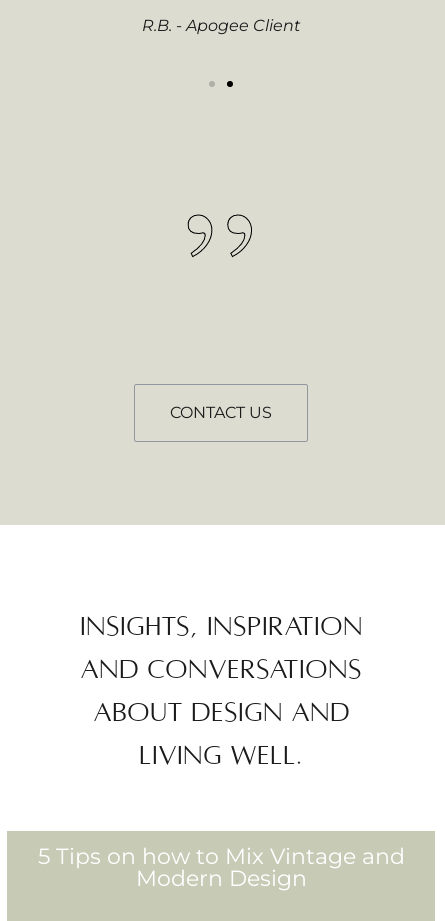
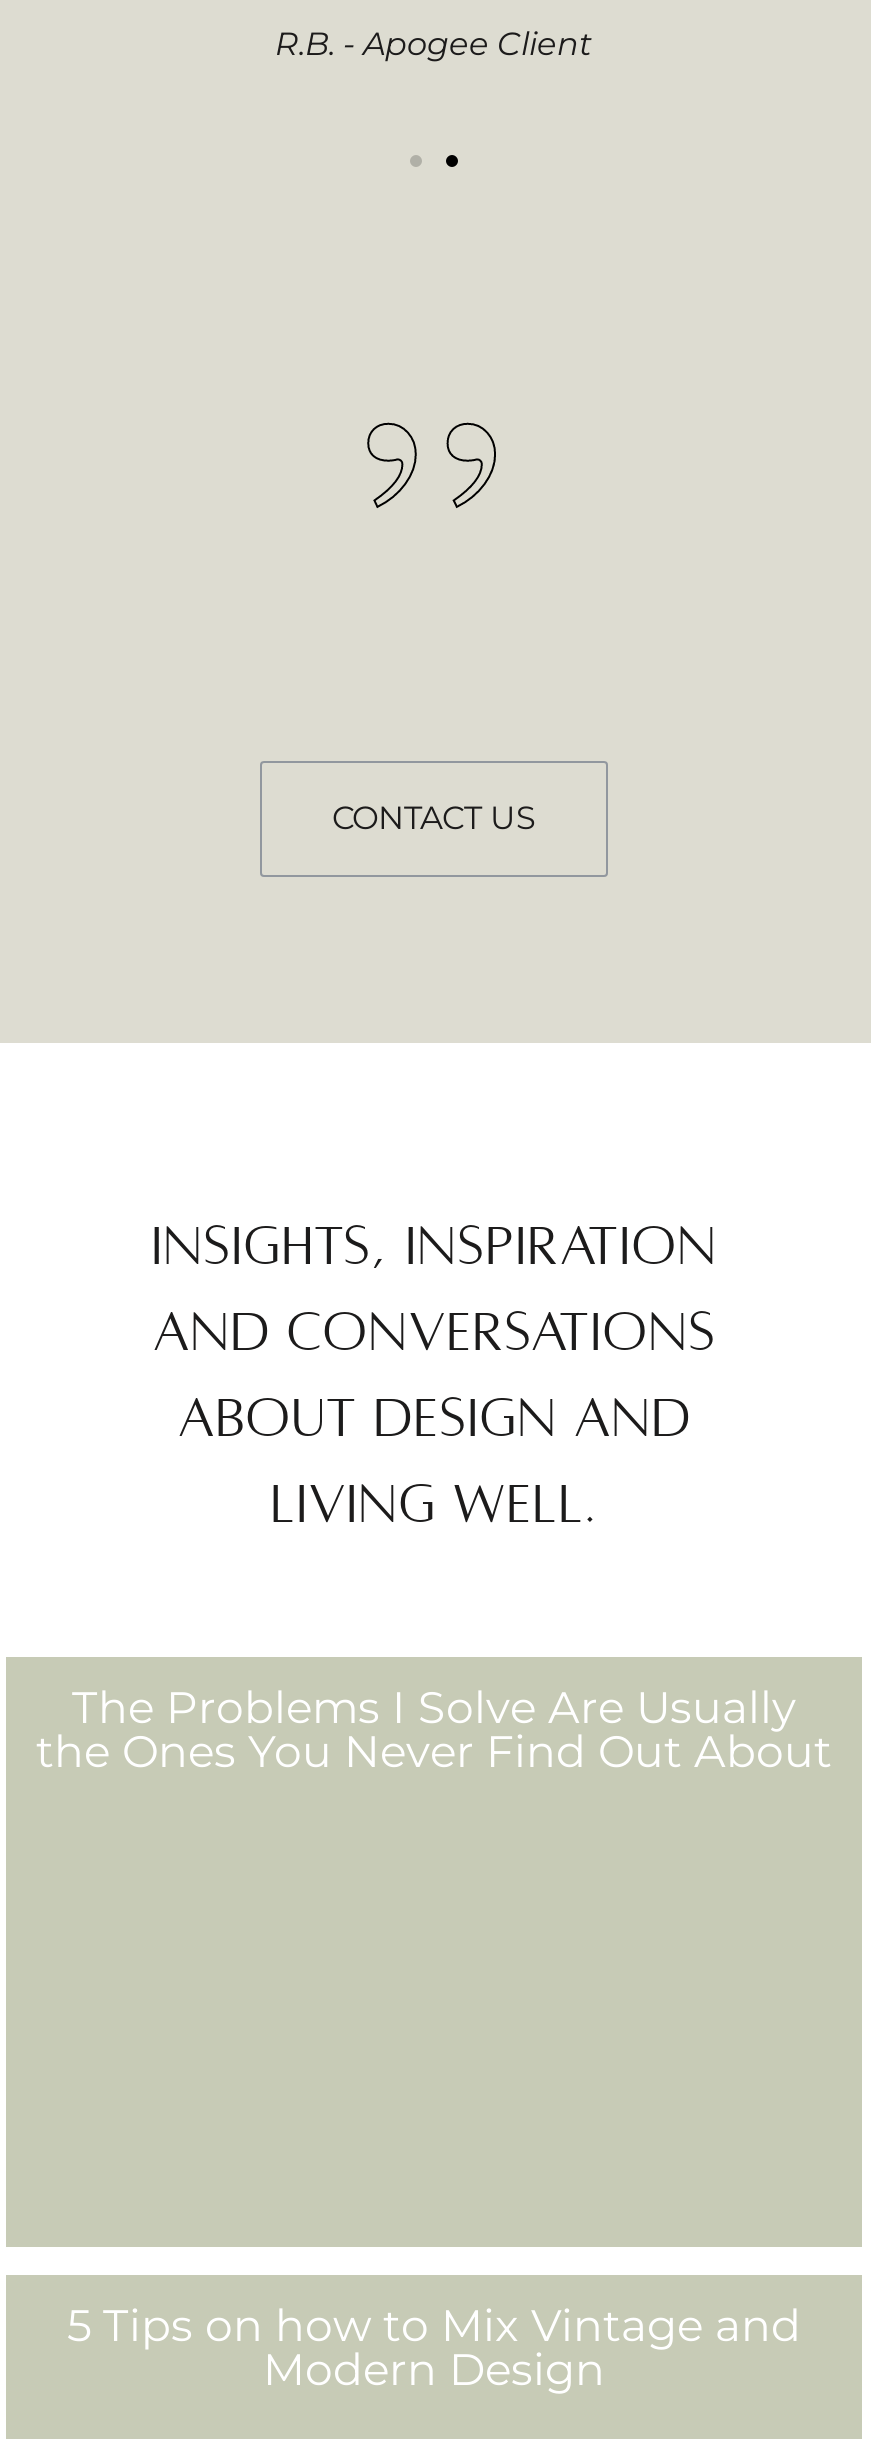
none -> [36,1680,832,1778] The Problems I Solve Are Usually | the Ones You Never Find Out About

